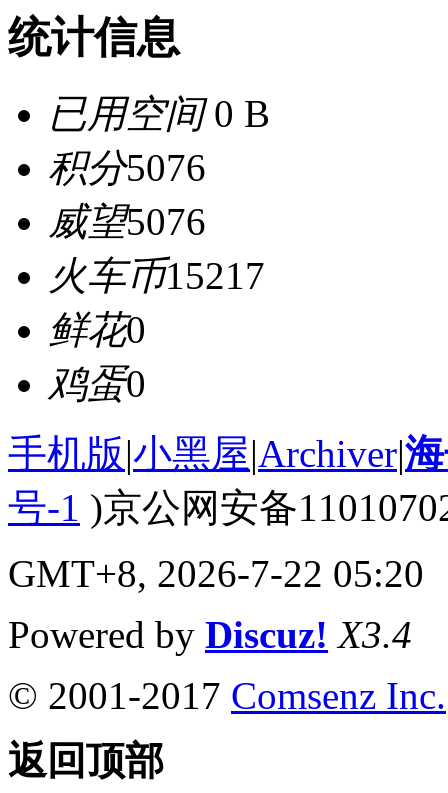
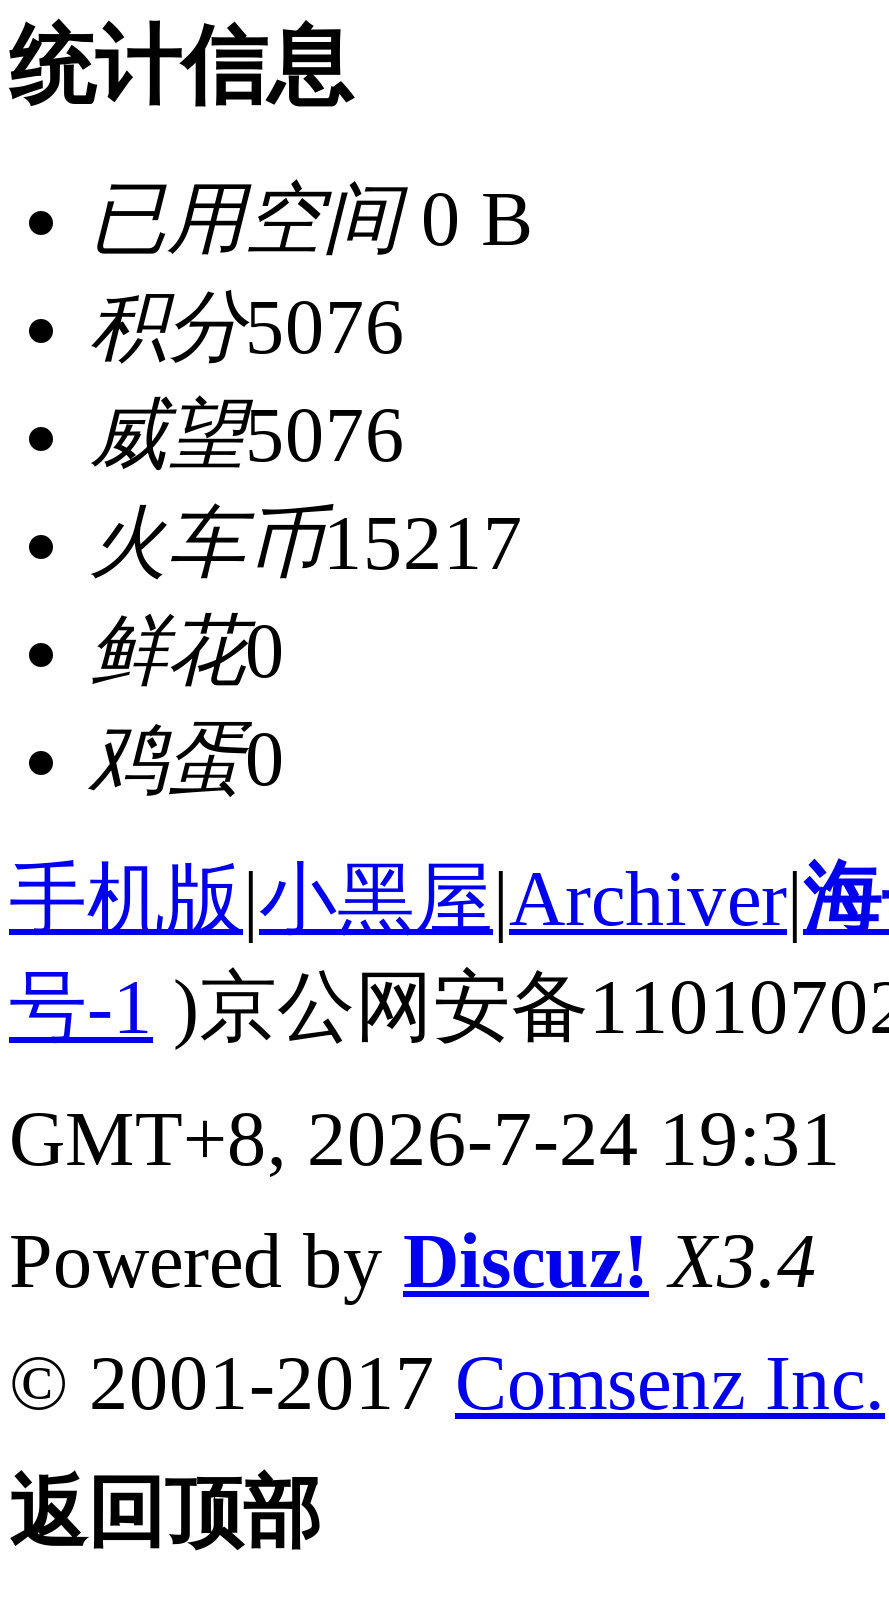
[8,552,424,595] GMT+8, 2026-7-22 05:20 -> [9,1095,841,1181] GMT+8, 2026-7-24 19:31

